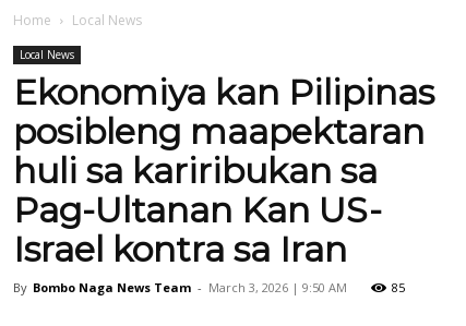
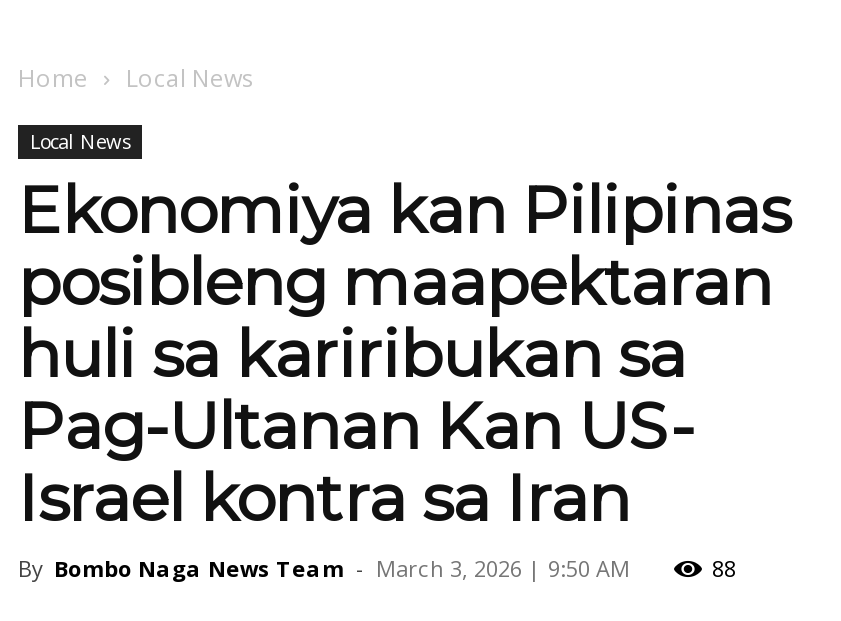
[392,279,405,295] 85 -> [712,553,736,583] 88

